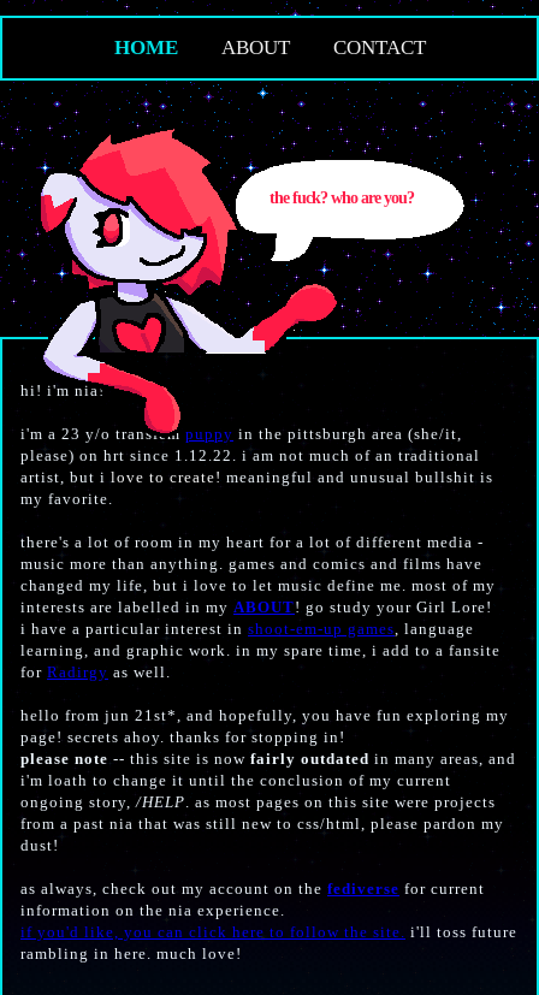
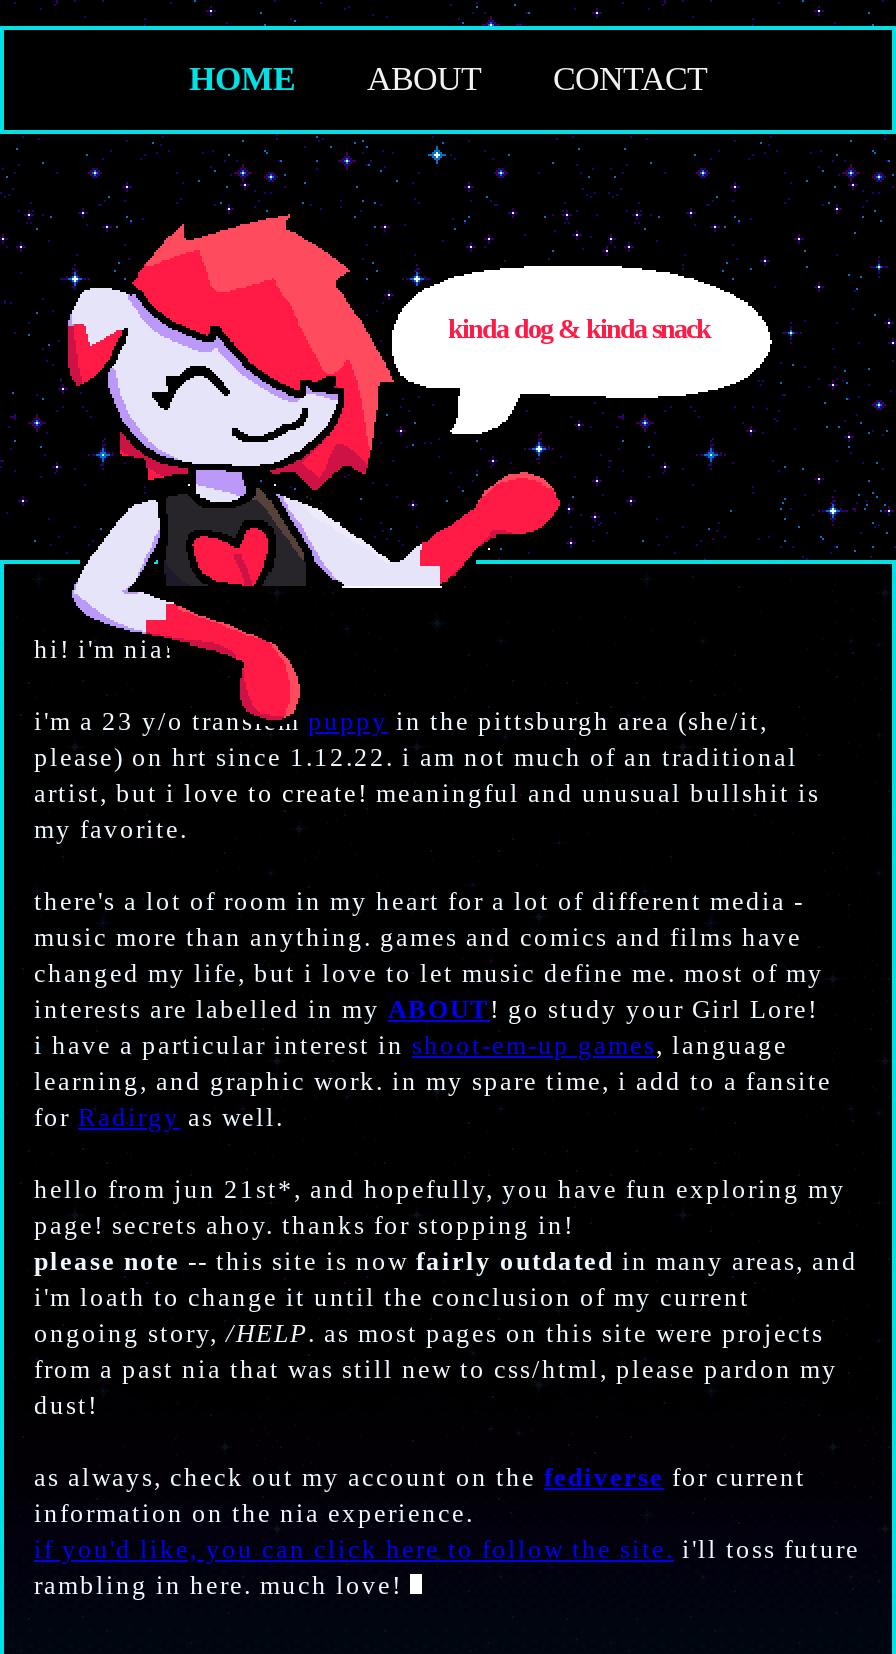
[269,189,414,207] the fuck? who are you? -> [448,314,710,344] kinda dog & kinda snack
[91,207,137,248] [image] -> [150,346,232,410] [image]

